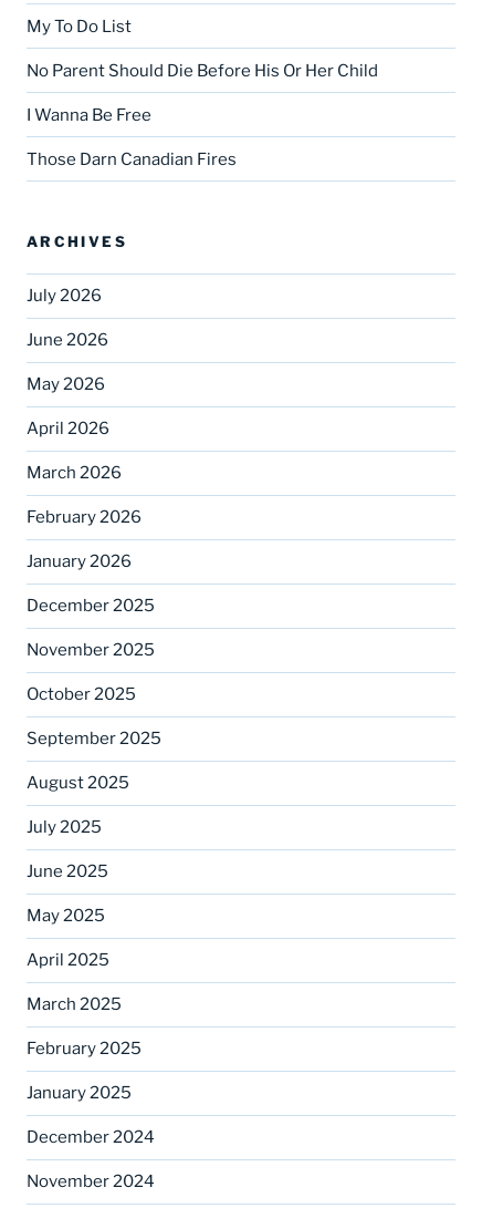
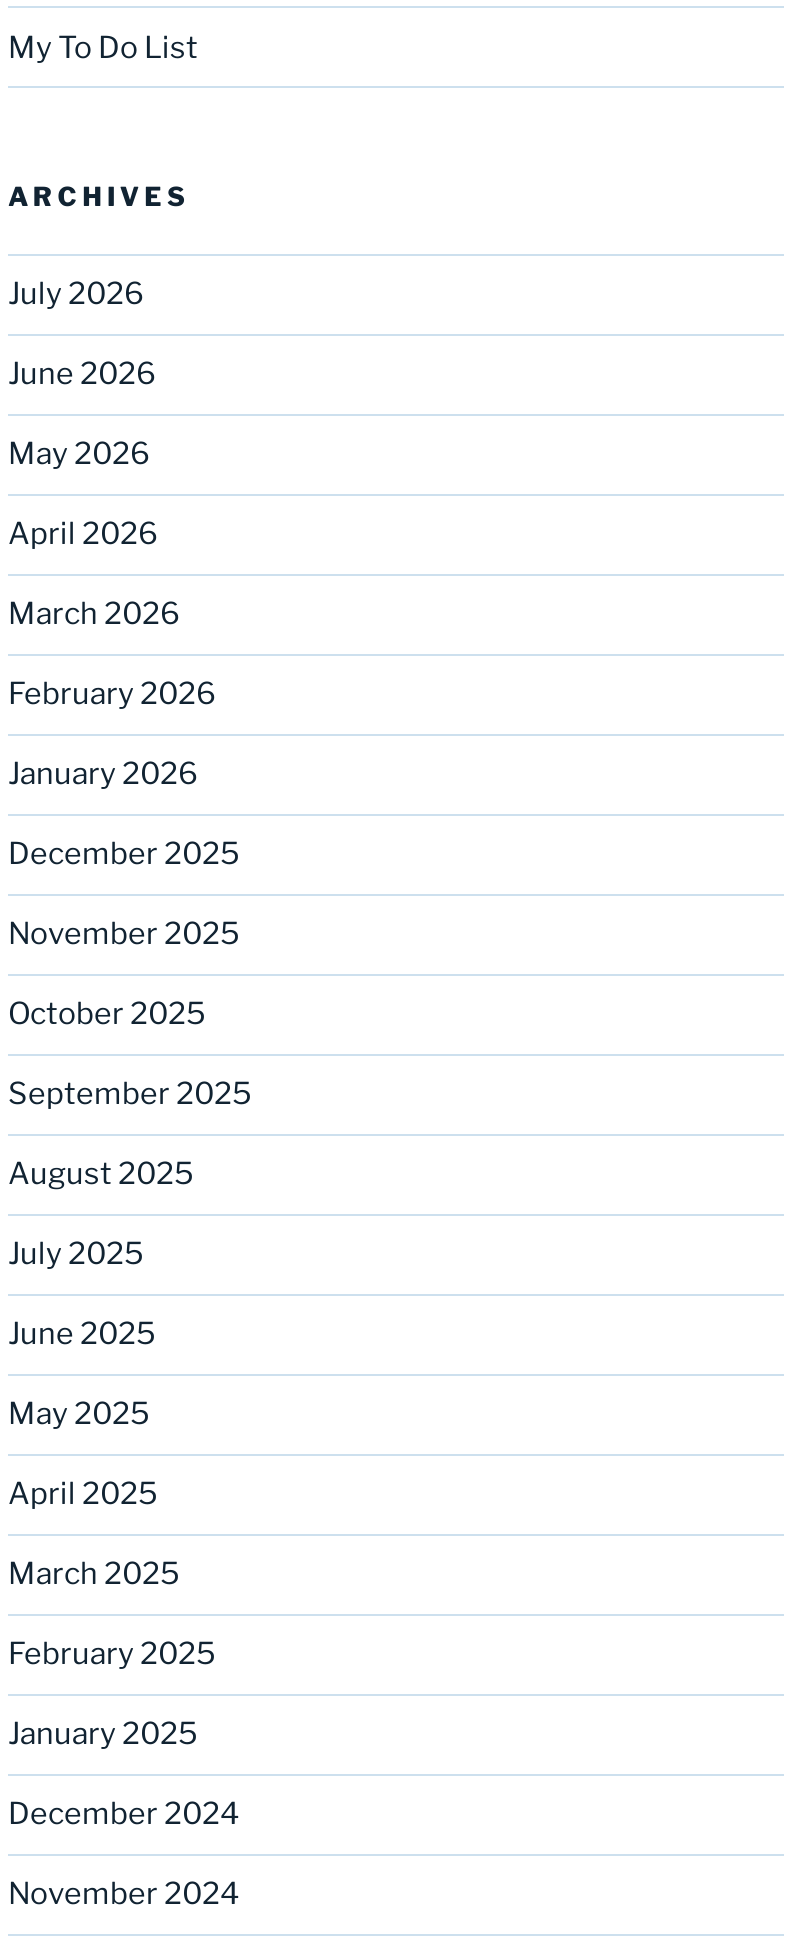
[27,61,378,169] No Parent Should Die Before His Or Her Child | I Wanna Be Free | Those Darn Canadian Fires -> none

